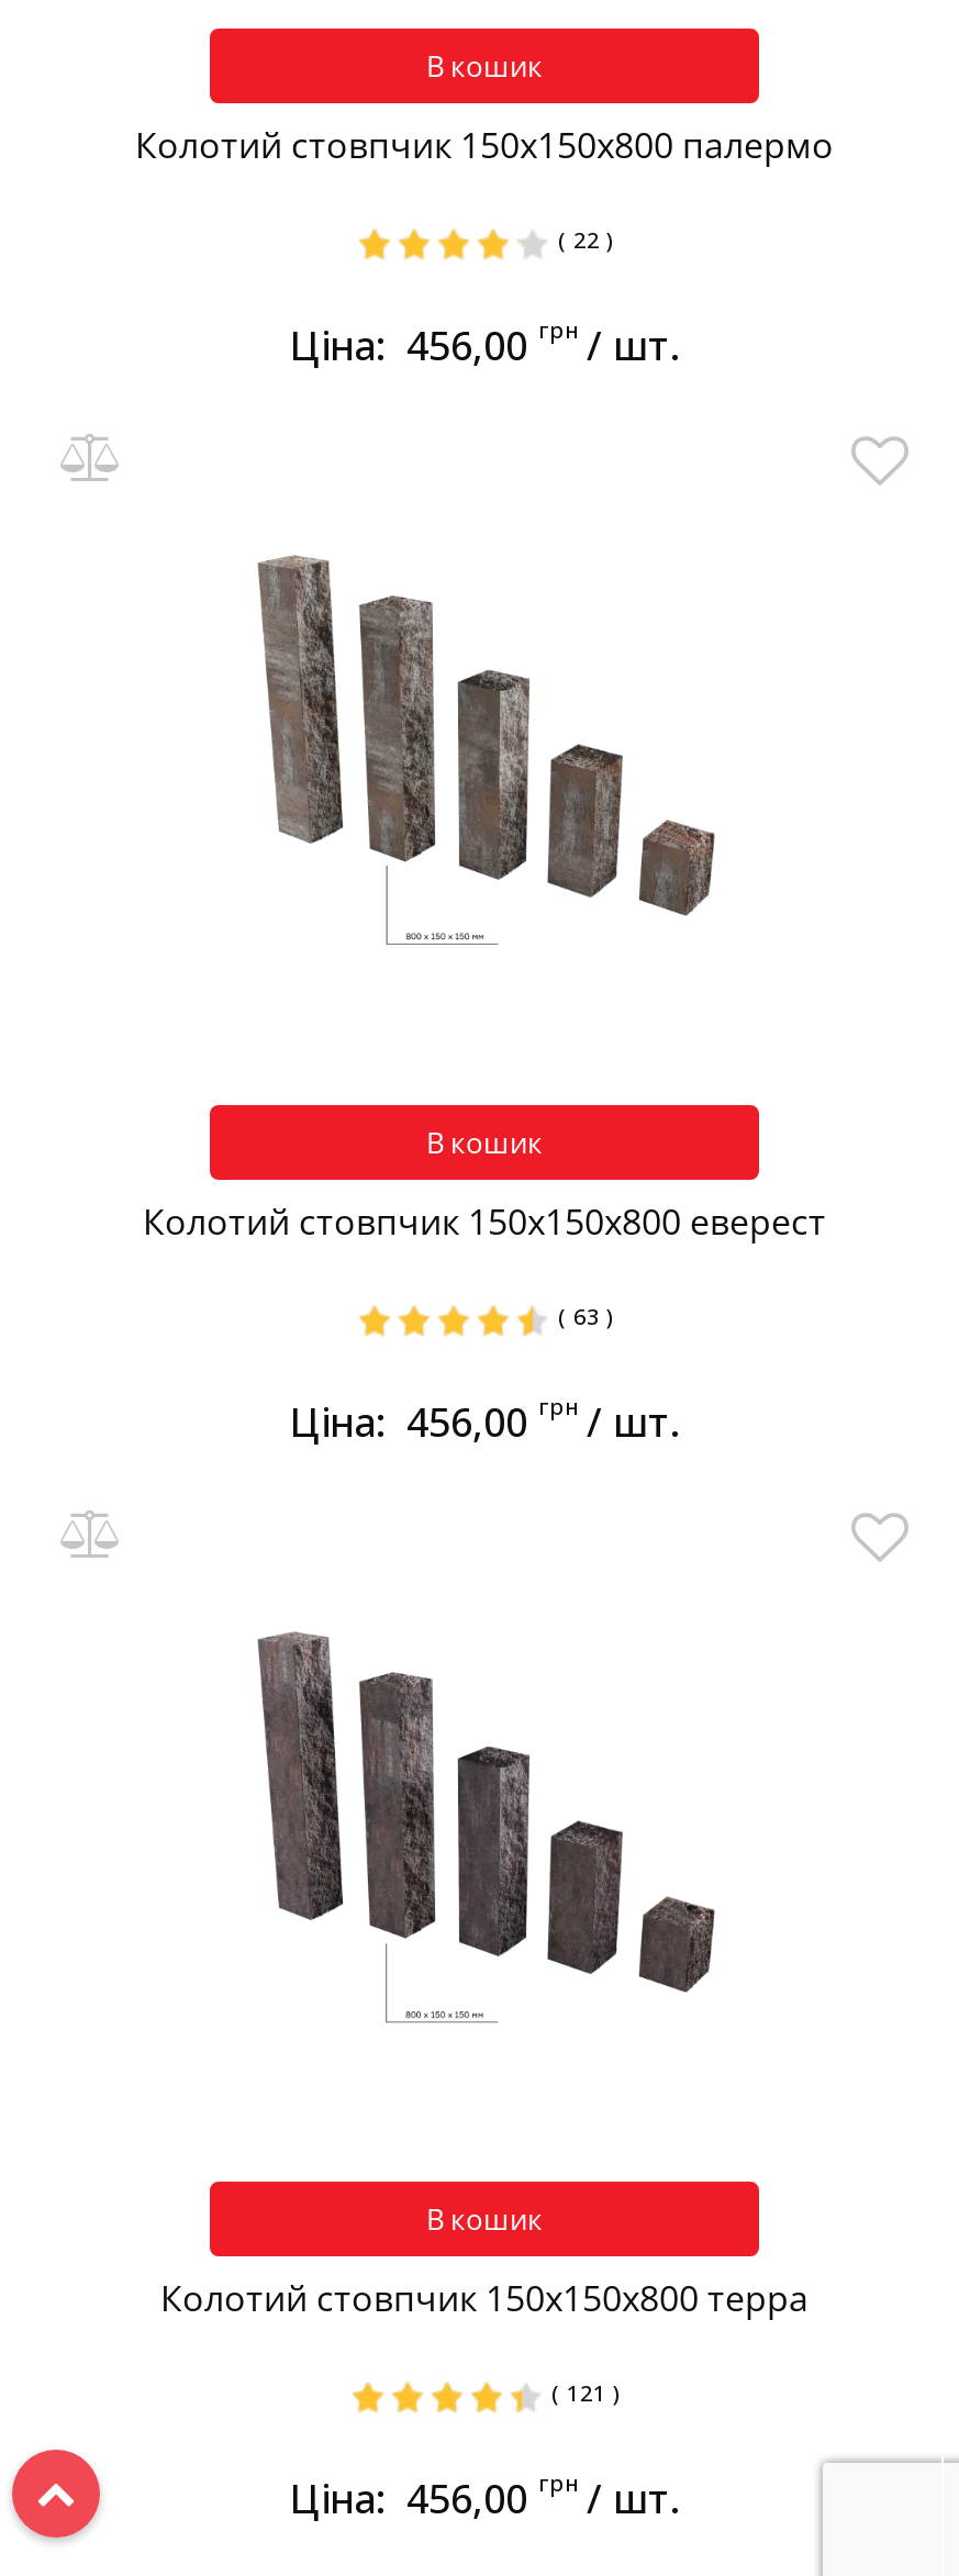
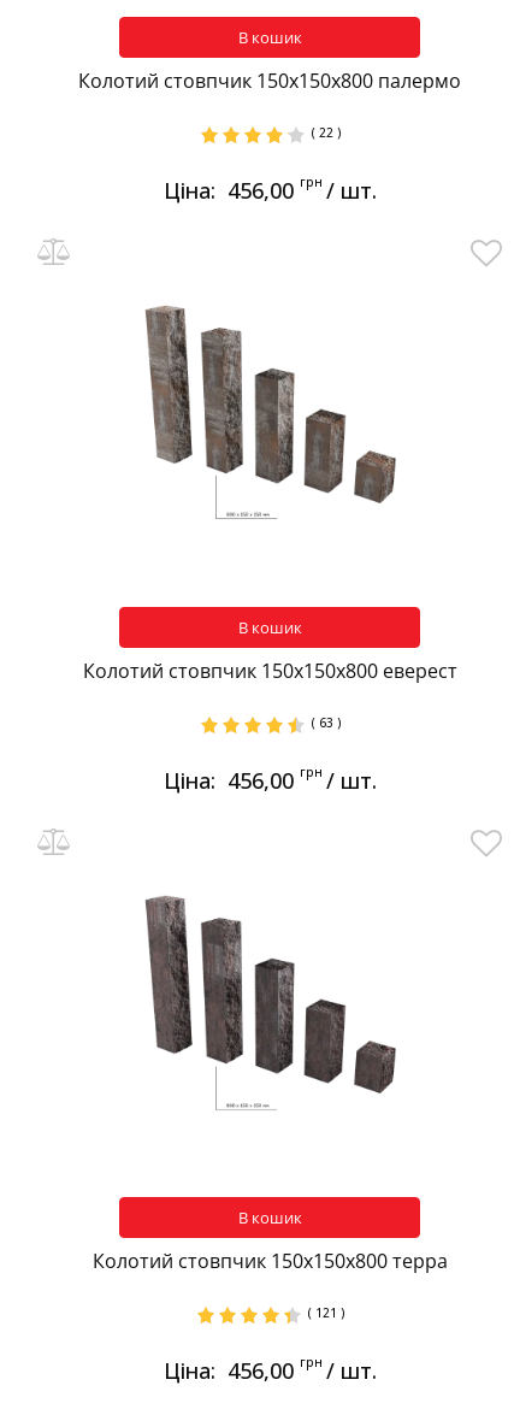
[10,2447,102,2542] [image] -> none

